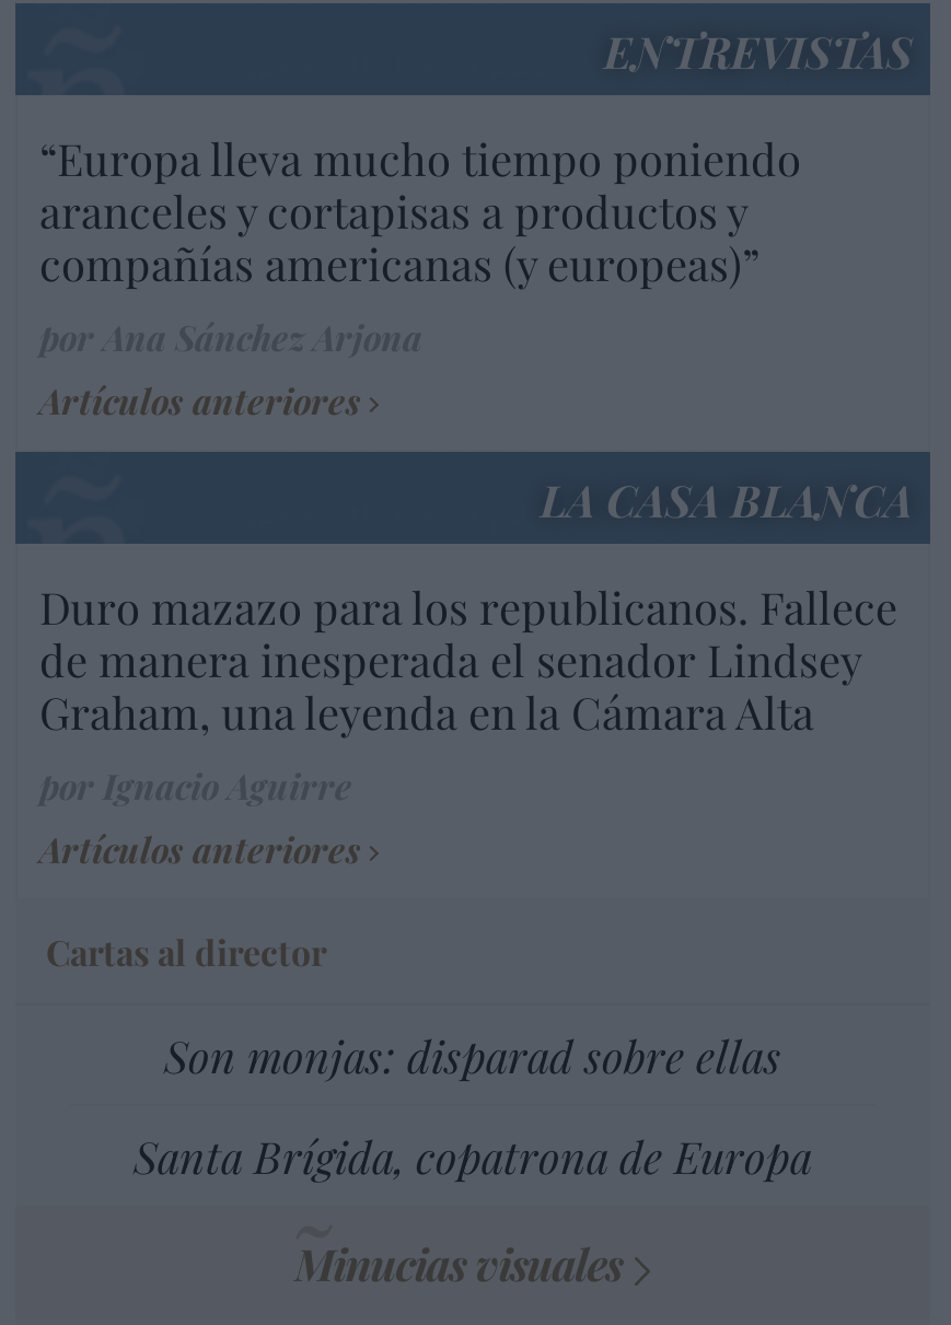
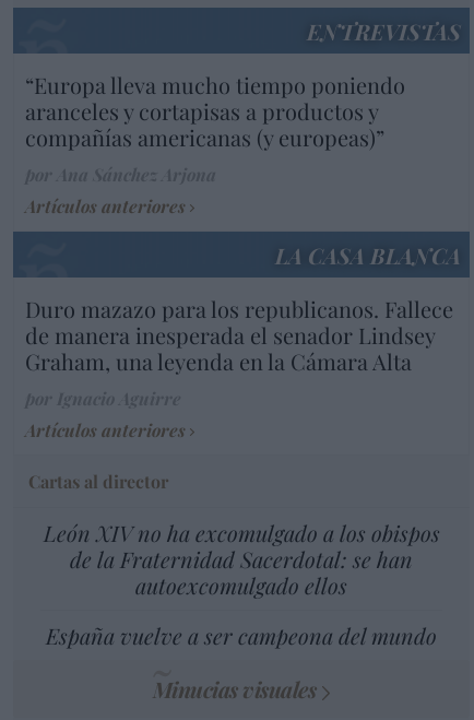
[164,1026,781,1085] Son monjas: disparad sobre ellas -> [43,518,440,600] León XIV no ha excomulgado a los obispos | de la Fraternidad Sacerdotal: se han | autoexcomulgado ellos
[134,1127,812,1186] Santa Brígida, copatrona de Europa -> [46,621,437,651] España vuelve a ser campeona del mundo

